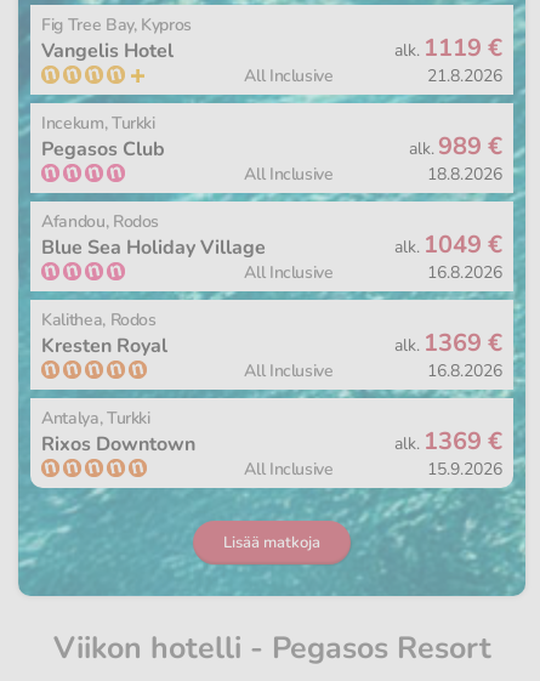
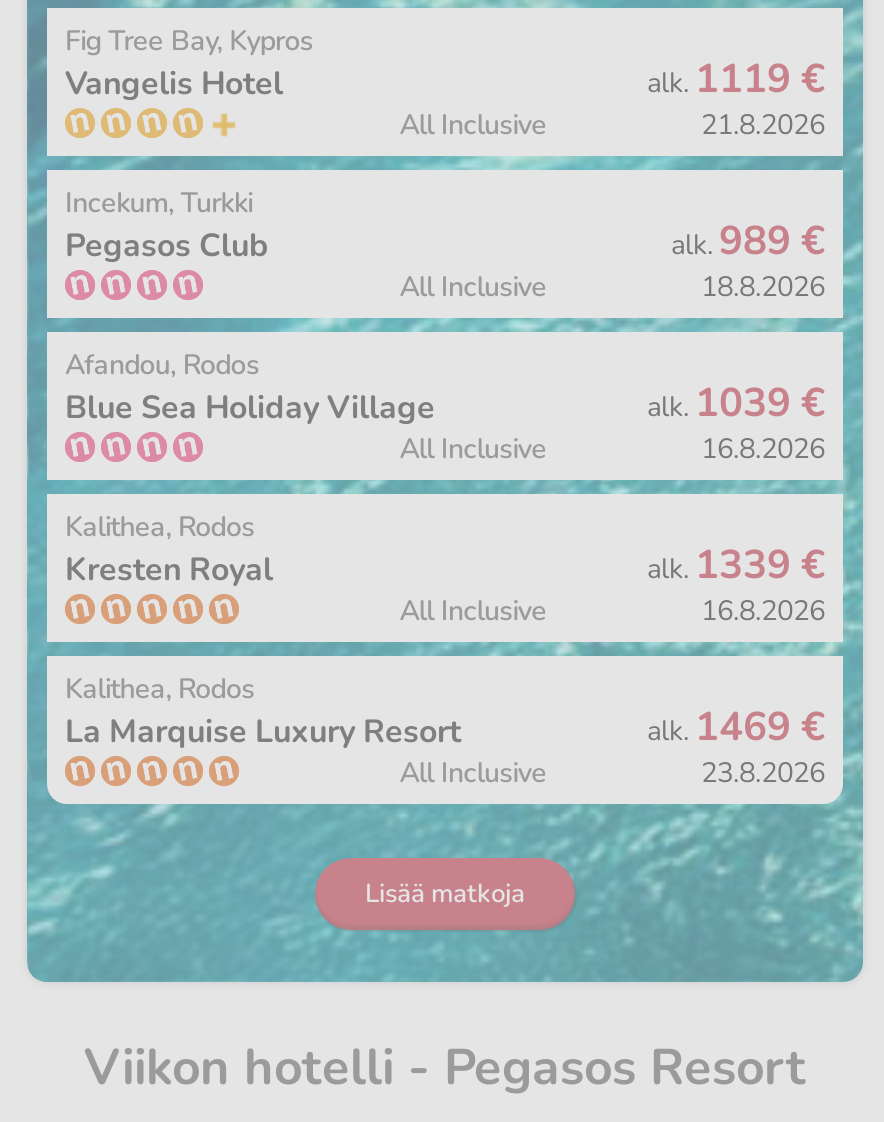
[394,229,502,262] alk. 1049 € -> [647,377,825,431] alk. 1039 €
[394,327,502,360] alk. 1369 € -> [647,539,825,593] alk. 1339 €
[41,407,195,458] Antalya, Turkki | Rixos Downtown -> [65,671,461,755] Kalithea, Rodos | La Marquise Luxury Resort
[394,425,502,458] alk. 1369 € -> [647,701,825,755] alk. 1469 €
[427,458,502,481] 15.9.2026 -> [701,755,825,793] 23.8.2026

